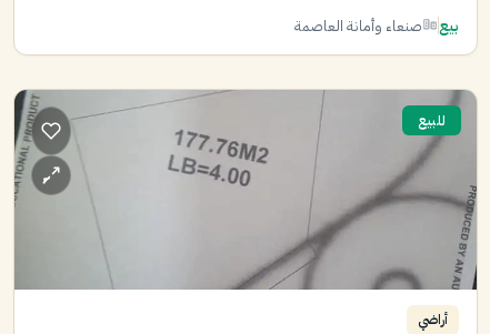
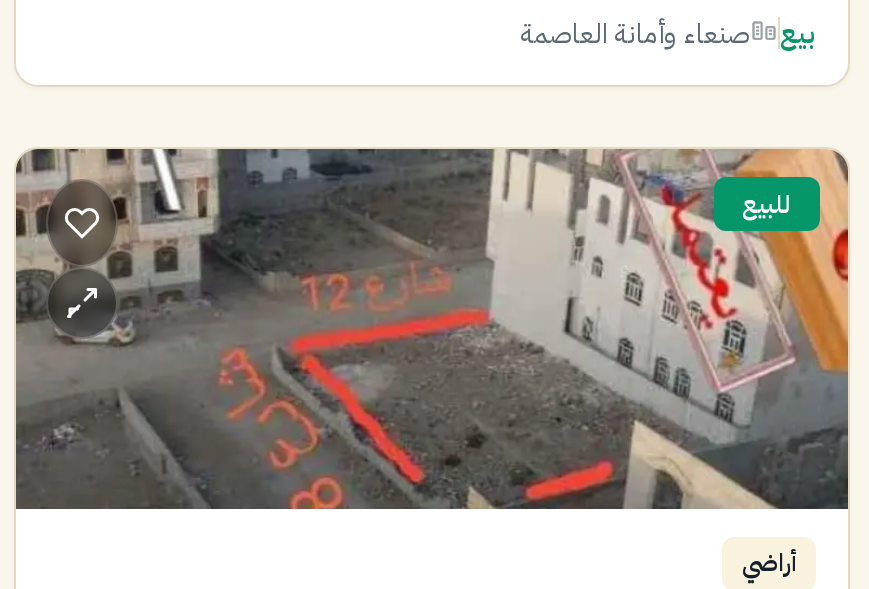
[13,89,478,291] [image] -> [14,147,850,511] [image]

